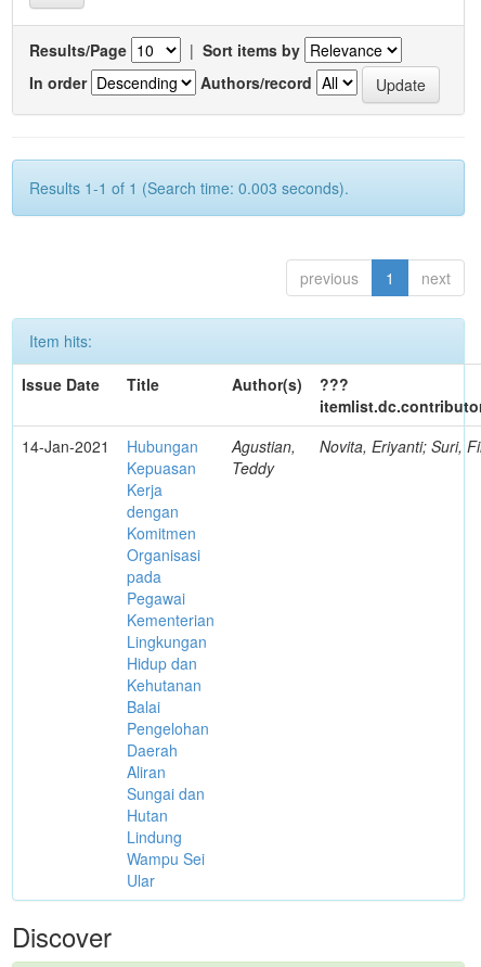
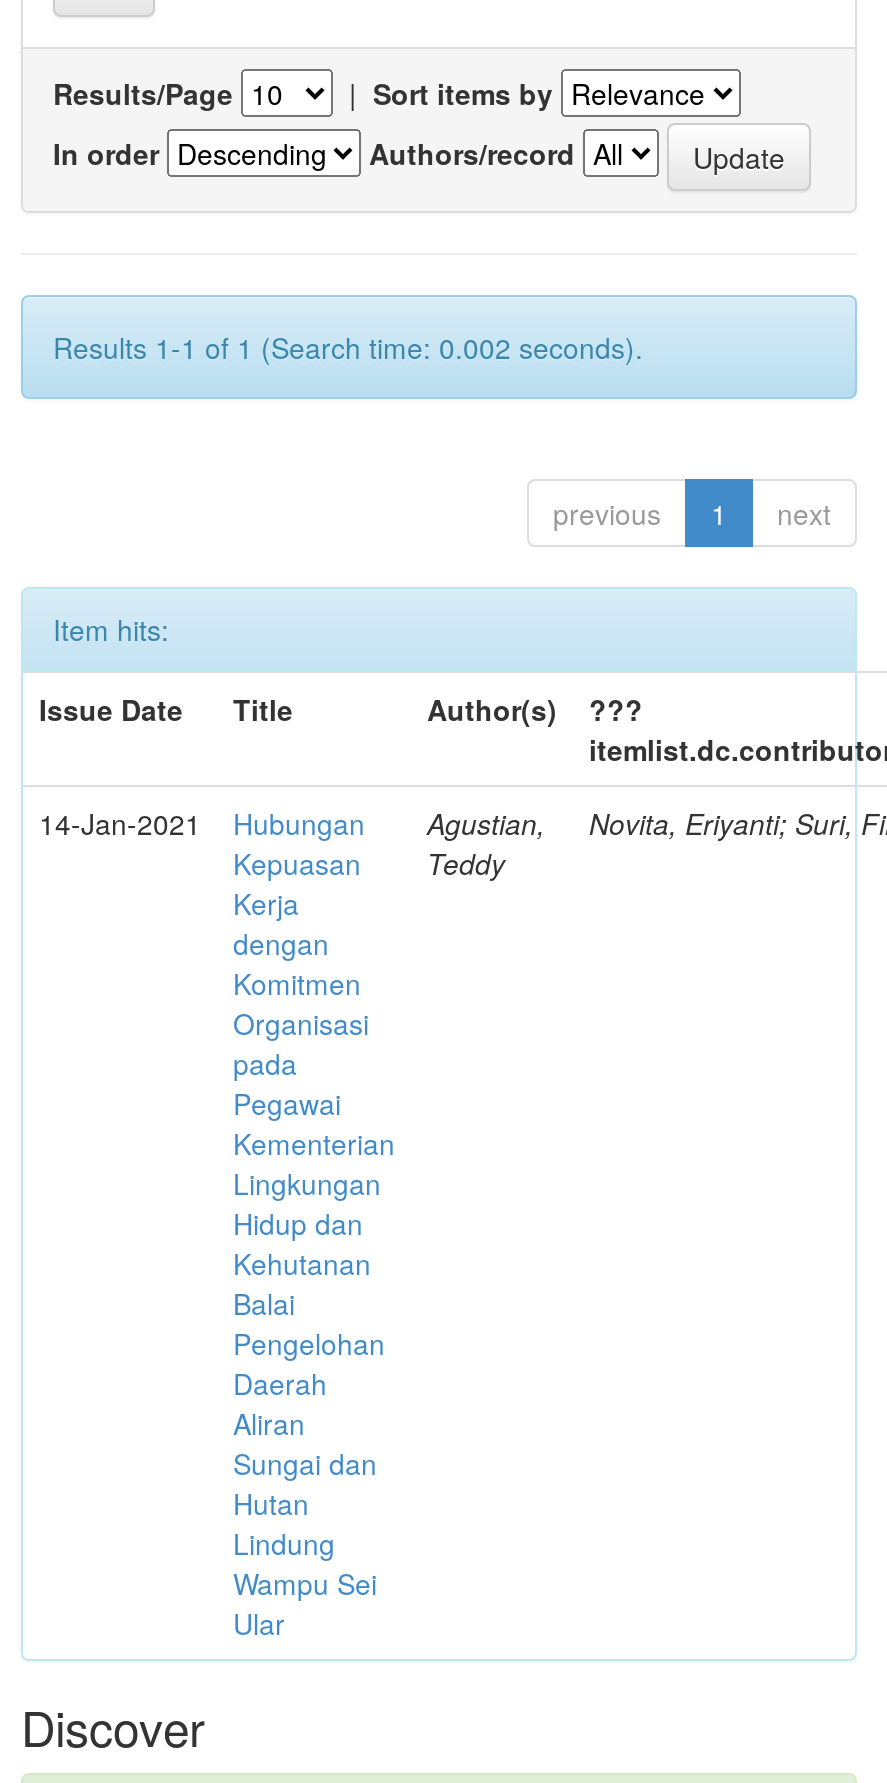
[29,177,349,199] Results 1-1 of 1 (Search time: 0.003 seconds). -> [53,327,643,367] Results 1-1 of 1 (Search time: 0.002 seconds).

